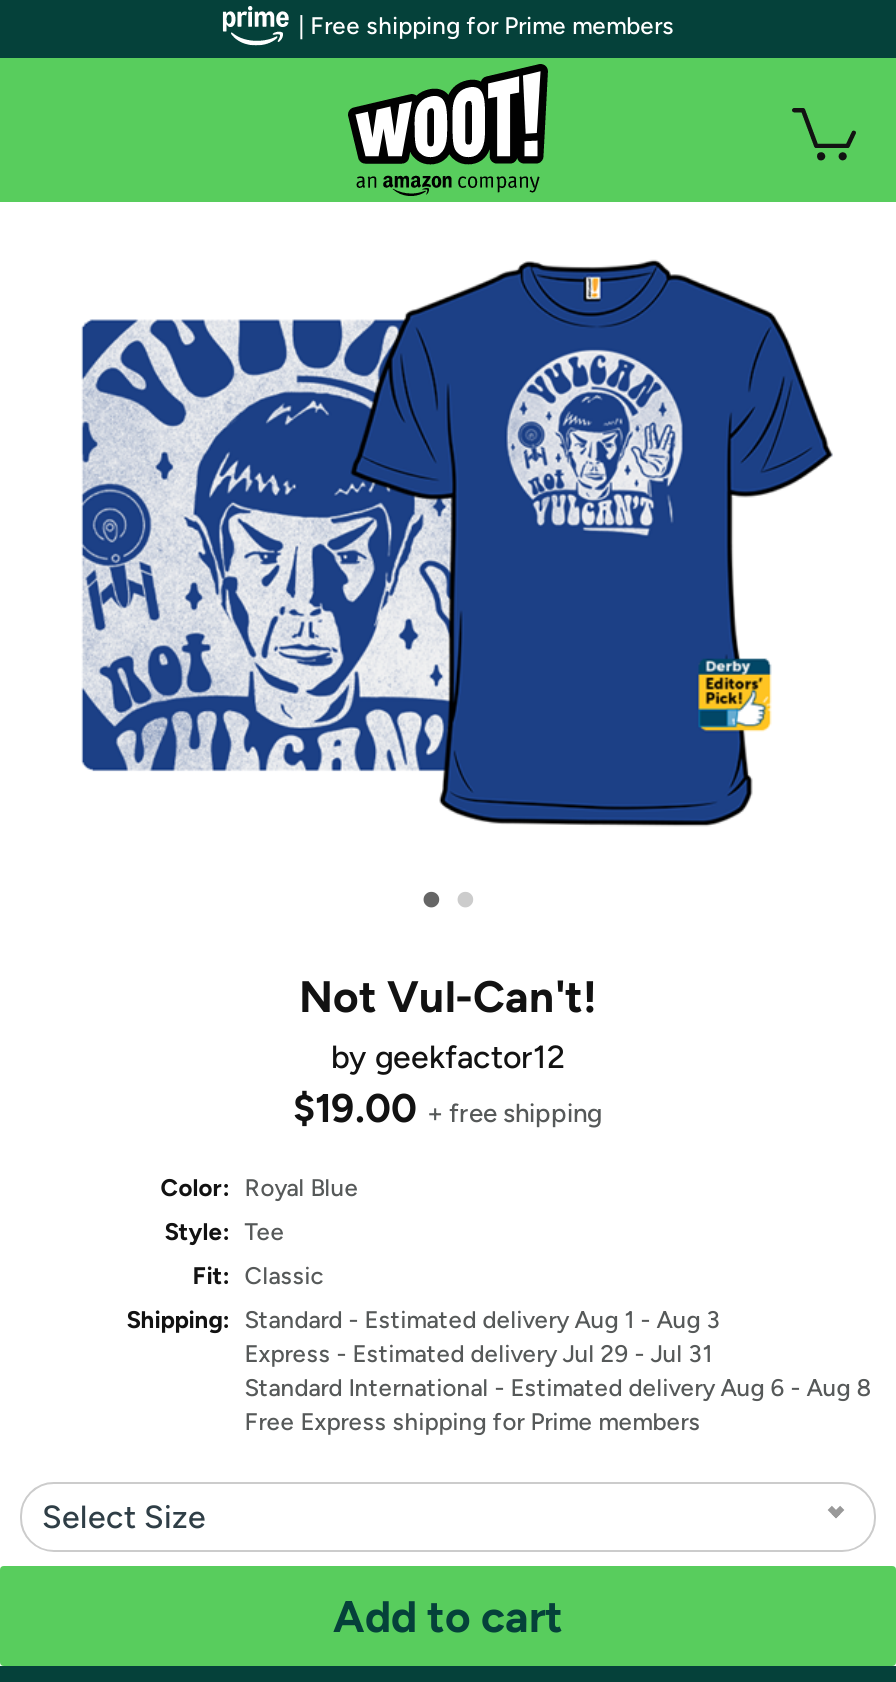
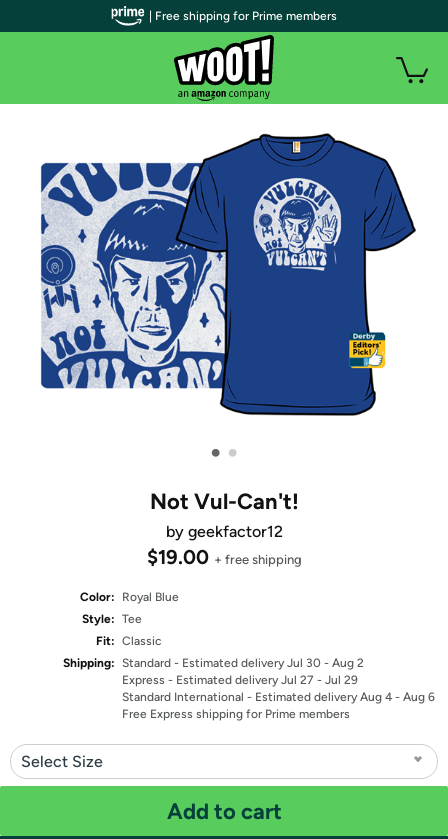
[126,1306,720,1334] Shipping: Standard - Estimated delivery Aug 1 - Aug 3 -> [63,656,364,670] Shipping: Standard - Estimated delivery Jul 30 - Aug 2
[244,1340,712,1368] Express - Estimated delivery Jul 29 - Jul 31 -> [122,673,358,687] Express - Estimated delivery Jul 27 - Jul 29
[244,1374,870,1402] Standard International - Estimated delivery Aug 6 - Aug 8 -> [122,690,435,704] Standard International - Estimated delivery Aug 4 - Aug 6

